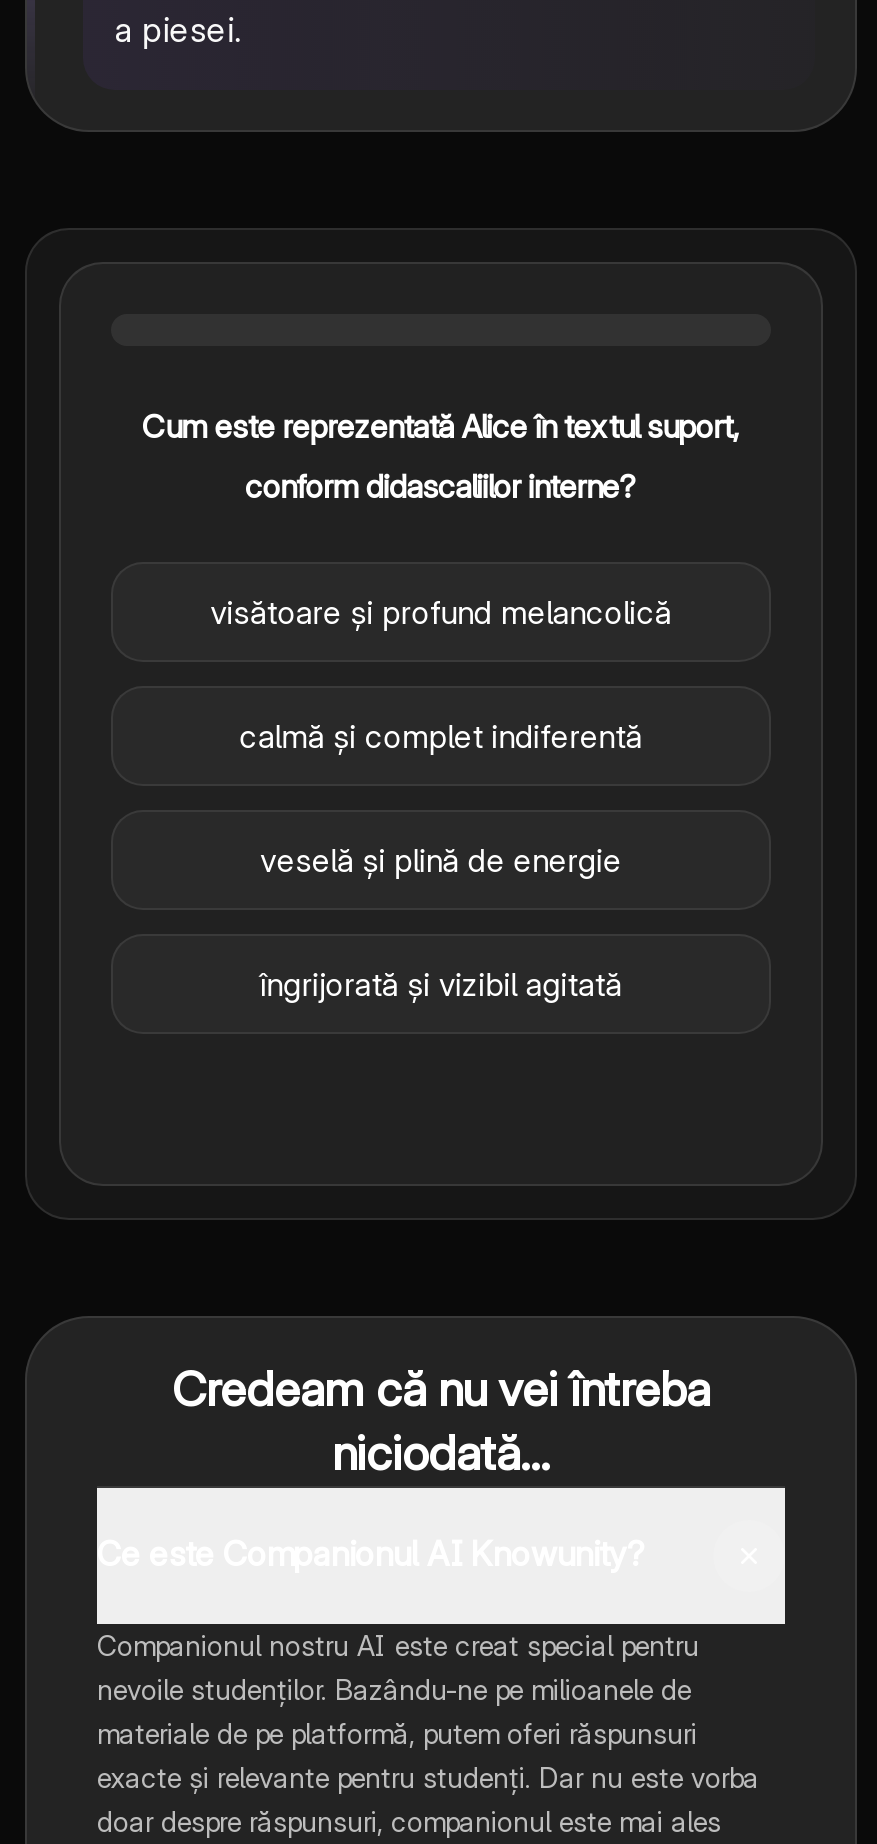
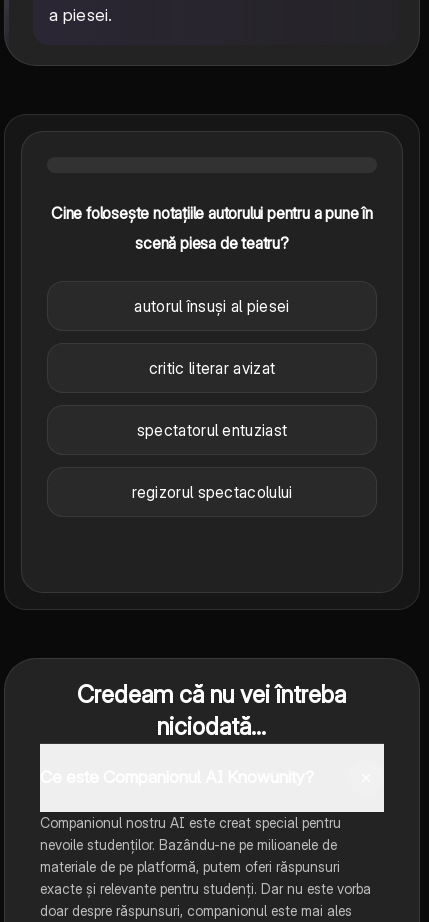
[142,406,740,446] Cum este reprezentată Alice în textul suport, -> [51,203,373,223] Cine folosește notațiile autorului pentru a pune în
[245,466,637,506] conform didascaliilor interne? -> [135,233,289,253] scenă piesa de teatru?
[210,592,672,632] visătoare și profund melancolică -> [134,296,290,316] autorul însuși al piesei
[240,716,642,756] calmă și complet indiferentă -> [149,358,275,378] critic literar avizat
[260,840,622,880] veselă și plină de energie -> [137,420,287,440] spectatorul entuziast
[260,964,622,1004] îngrijorată și vizibil agitată -> [131,482,292,502] regizorul spectacolului

